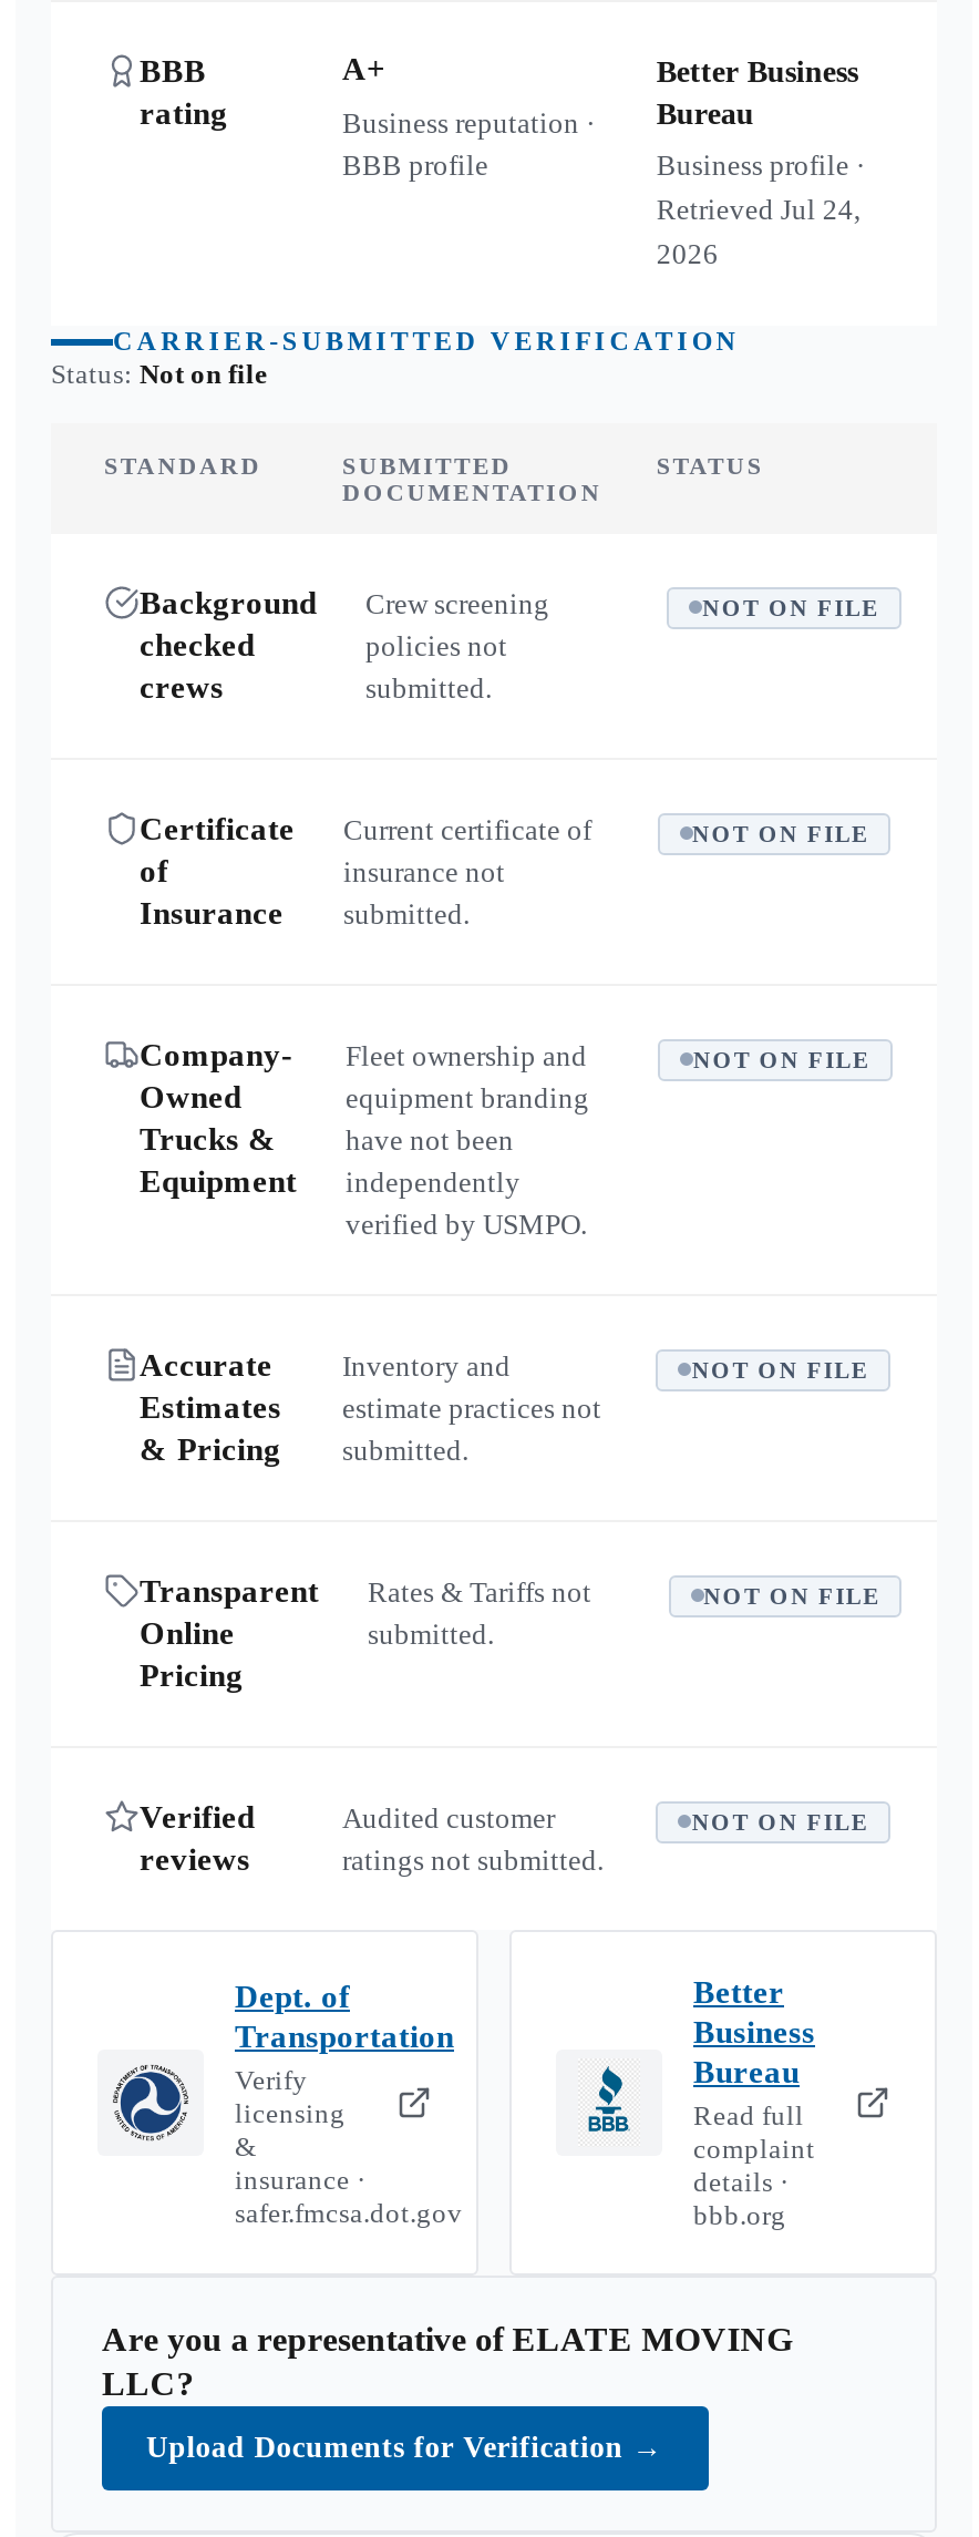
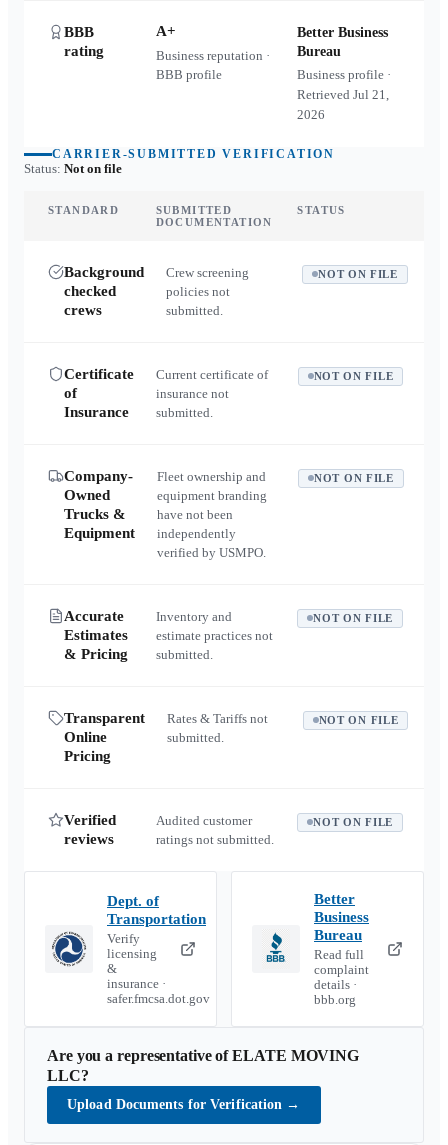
[656,193,860,226] Retrieved Jul 24, -> [297,87,389,102] Retrieved Jul 21,

